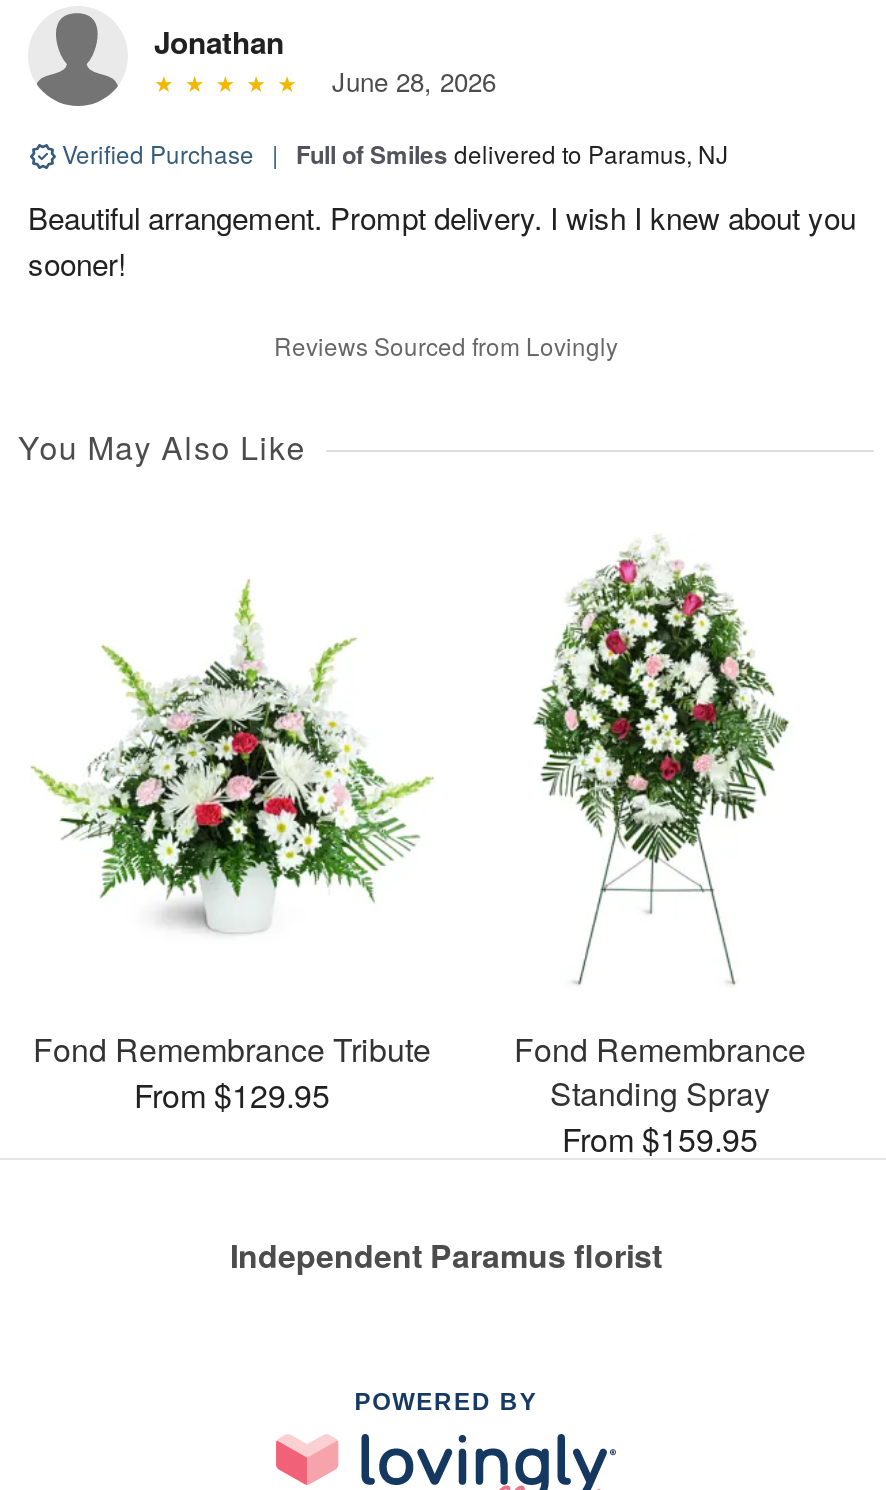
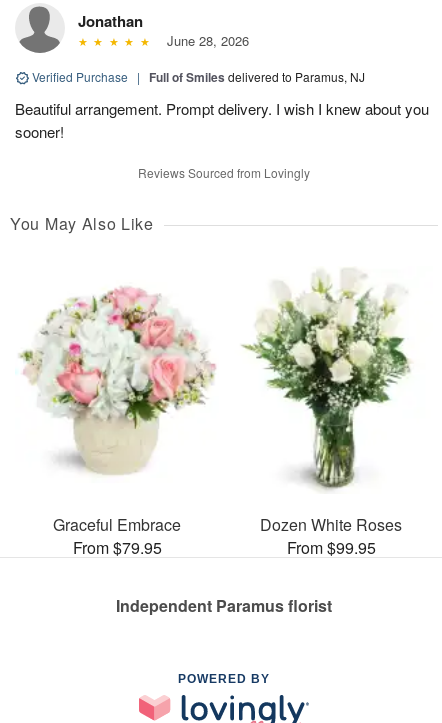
[512,536,806,1162] [image] | Fond Remembrance | Standing Spray | From $159.95 -> [241,269,411,559] [image] | Dozen White Roses | From $99.95
[30,580,431,1118] [image] | Fond Remembrance Tribute | From $129.95 -> [19,286,215,559] [image] | Graceful Embrace | From $79.95

